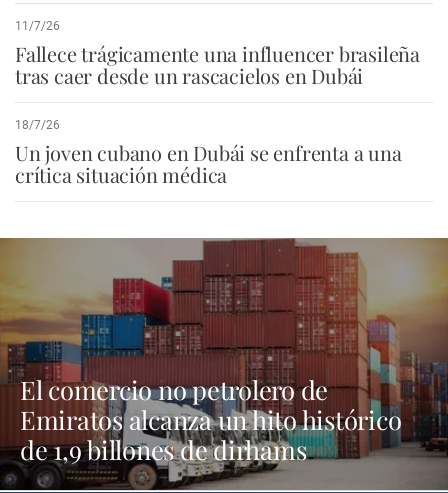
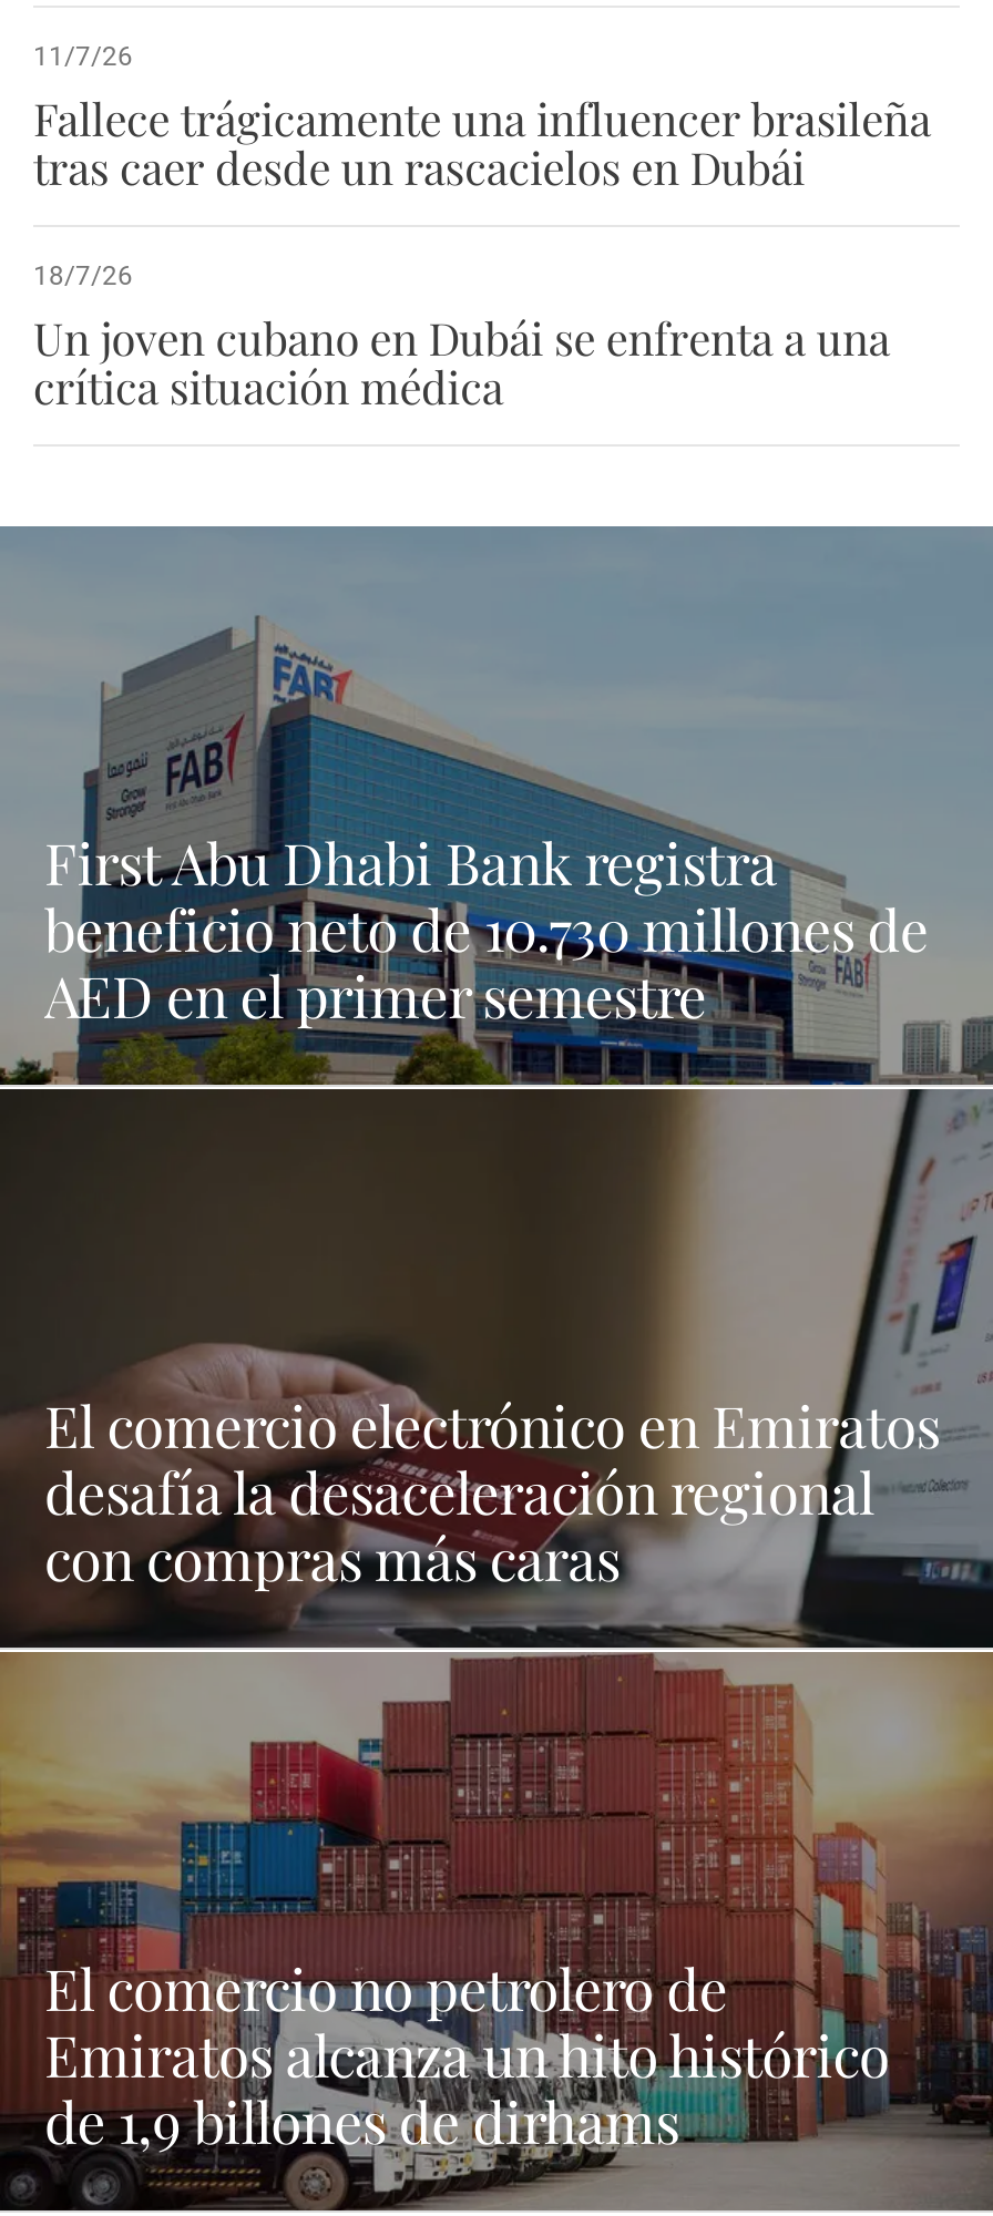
none -> [7,526,986,1650] [image] | First Abu Dhabi Bank registra | beneficio neto de 10.730 millones de | AED en el primer semestre
none -> [44,1387,940,1595] El comercio electrónico en Emiratos | desafía la desaceleración regional | con compras más caras

